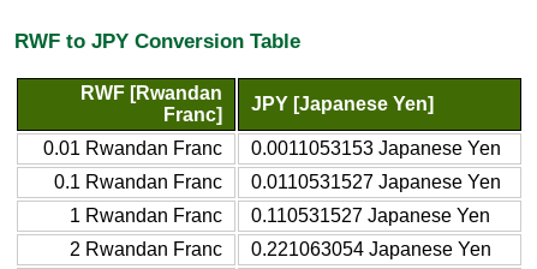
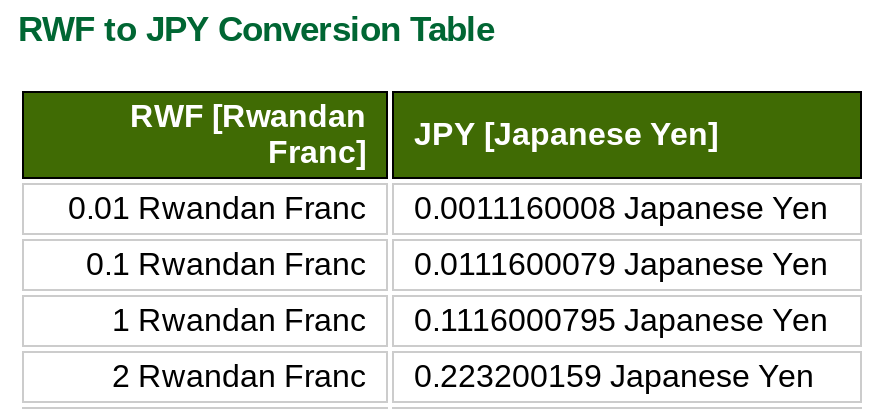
[43,138,501,158] 0.01 Rwandan Franc 0.0011053153 Japanese Yen -> [68,190,828,224] 0.01 Rwandan Franc 0.0011160008 Japanese Yen
[54,171,501,192] 0.1 Rwandan Franc 0.0110531527 Japanese Yen -> [86,246,828,280] 0.1 Rwandan Franc 0.0111600079 Japanese Yen
[70,205,490,225] 1 Rwandan Franc 0.110531527 Japanese Yen -> [112,302,828,336] 1 Rwandan Franc 0.1116000795 Japanese Yen
[70,239,491,259] 2 Rwandan Franc 0.221063054 Japanese Yen -> [112,358,814,392] 2 Rwandan Franc 0.223200159 Japanese Yen

